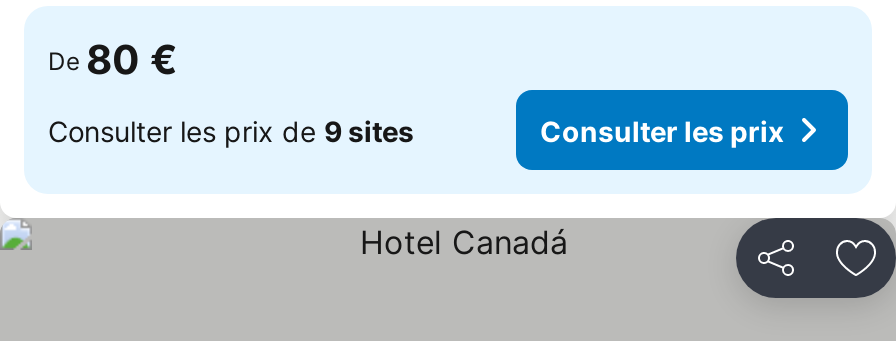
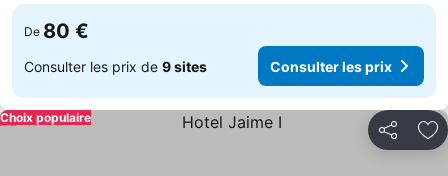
none -> [0,110,91,125] Choix populaire

